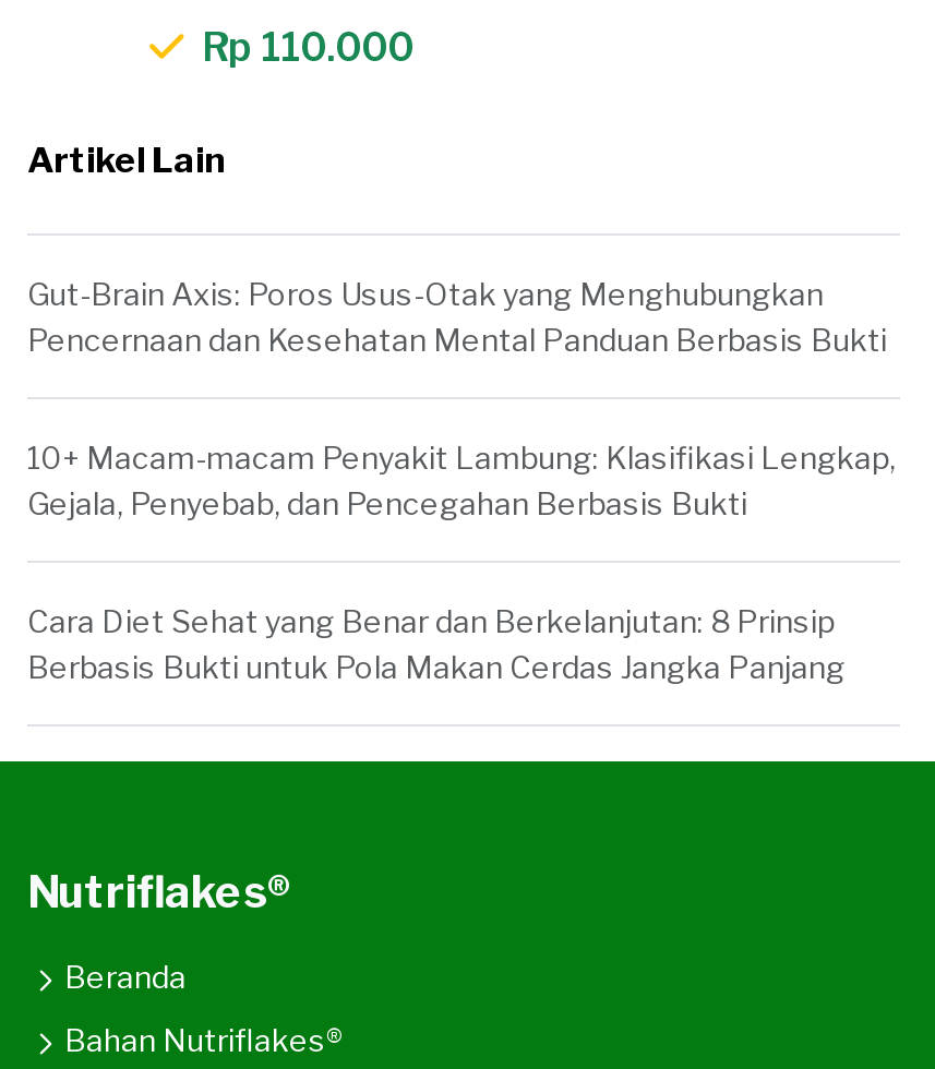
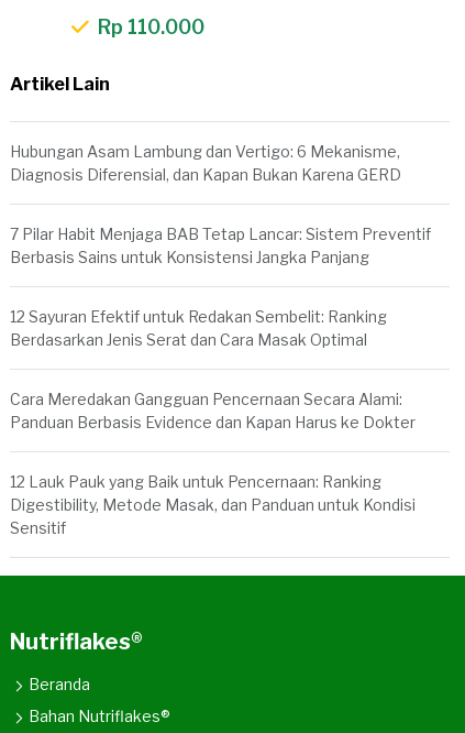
[27,276,896,686] Gut-Brain Axis: Poros Usus-Otak yang Menghubungkan | Pencernaan dan Kesehatan Mental Panduan Berbasis Bukti | 10+ Macam-macam Penyakit Lambung: Klasifikasi Lengkap, | Gejala, Penyebab, dan Pencegahan Berbasis Bukti | Cara Diet Sehat yang Benar dan Berkelanjutan: 8 Prinsip | Berbasis Bukti untuk Pola Makan Cerdas Jangka Panjang -> [10,142,431,538] Hubungan Asam Lambung dan Vertigo: 6 Mekanisme, | Diagnosis Diferensial, dan Kapan Bukan Karena GERD | 7 Pilar Habit Menjaga BAB Tetap Lancar: Sistem Preventif | Berbasis Sains untuk Konsistensi Jangka Panjang | 12 Sayuran Efektif untuk Redakan Sembelit: Ranking | Berdasarkan Jenis Serat dan Cara Masak Optimal | Cara Meredakan Gangguan Pencernaan Secara Alami: | Panduan Berbasis Evidence dan Kapan Harus ke Dokter | 12 Lauk Pauk yang Baik untuk Pencernaan: Ranking | Digestibility, Metode Masak, dan Panduan untuk Kondisi | Sensitif

